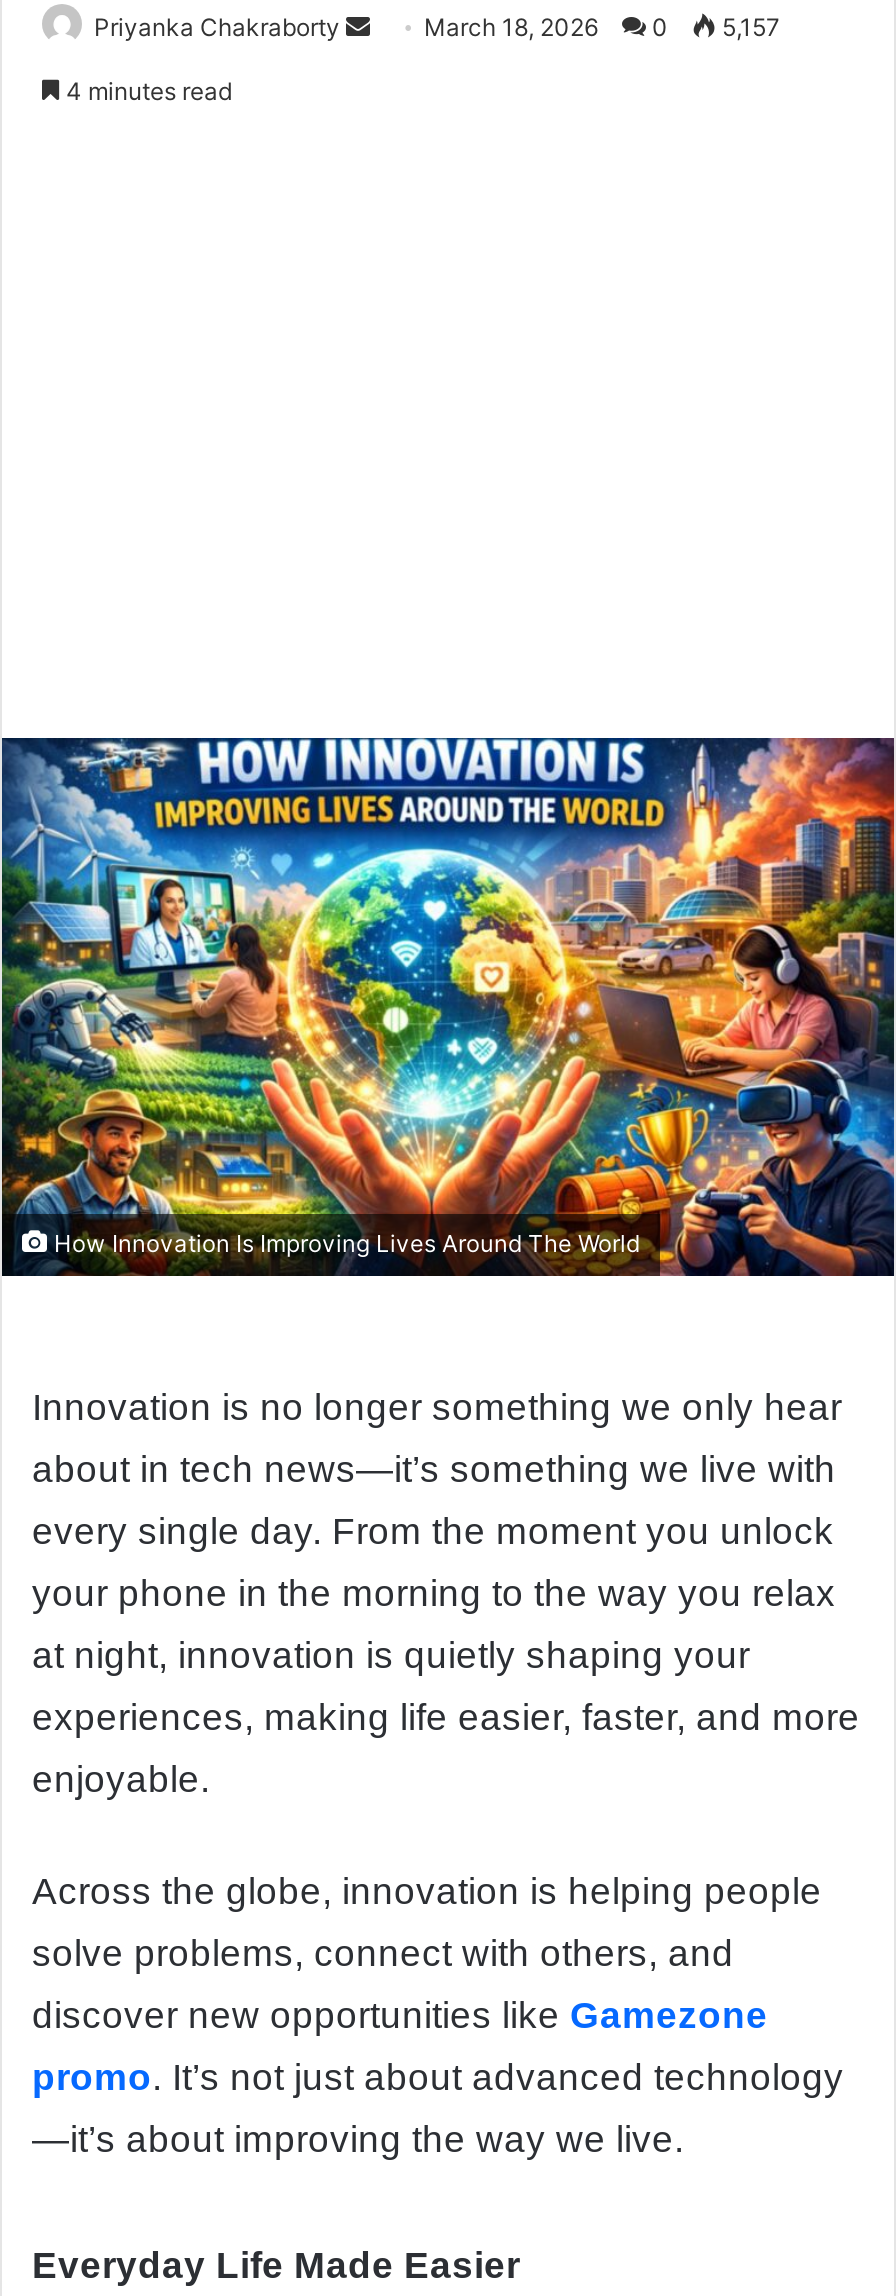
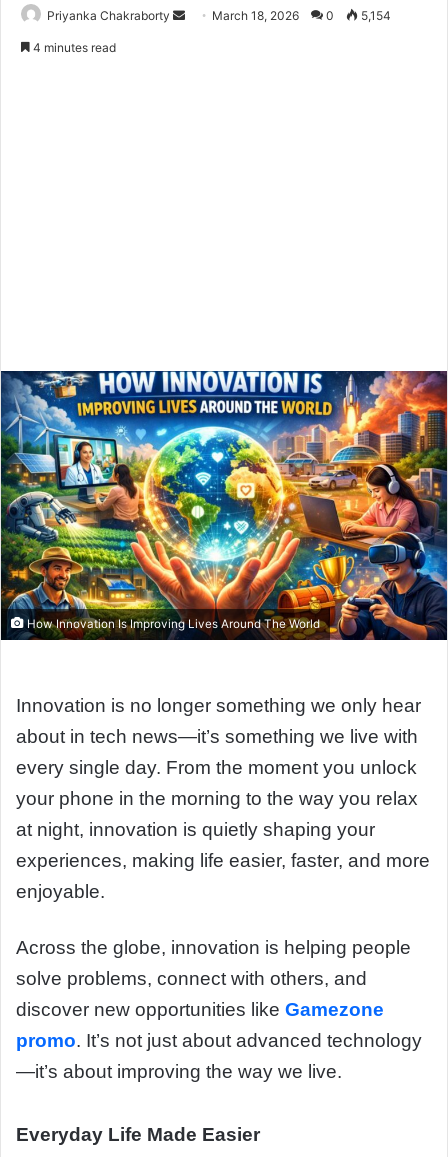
[716,12,780,42] 5,157 -> [358,8,391,23] 5,154

